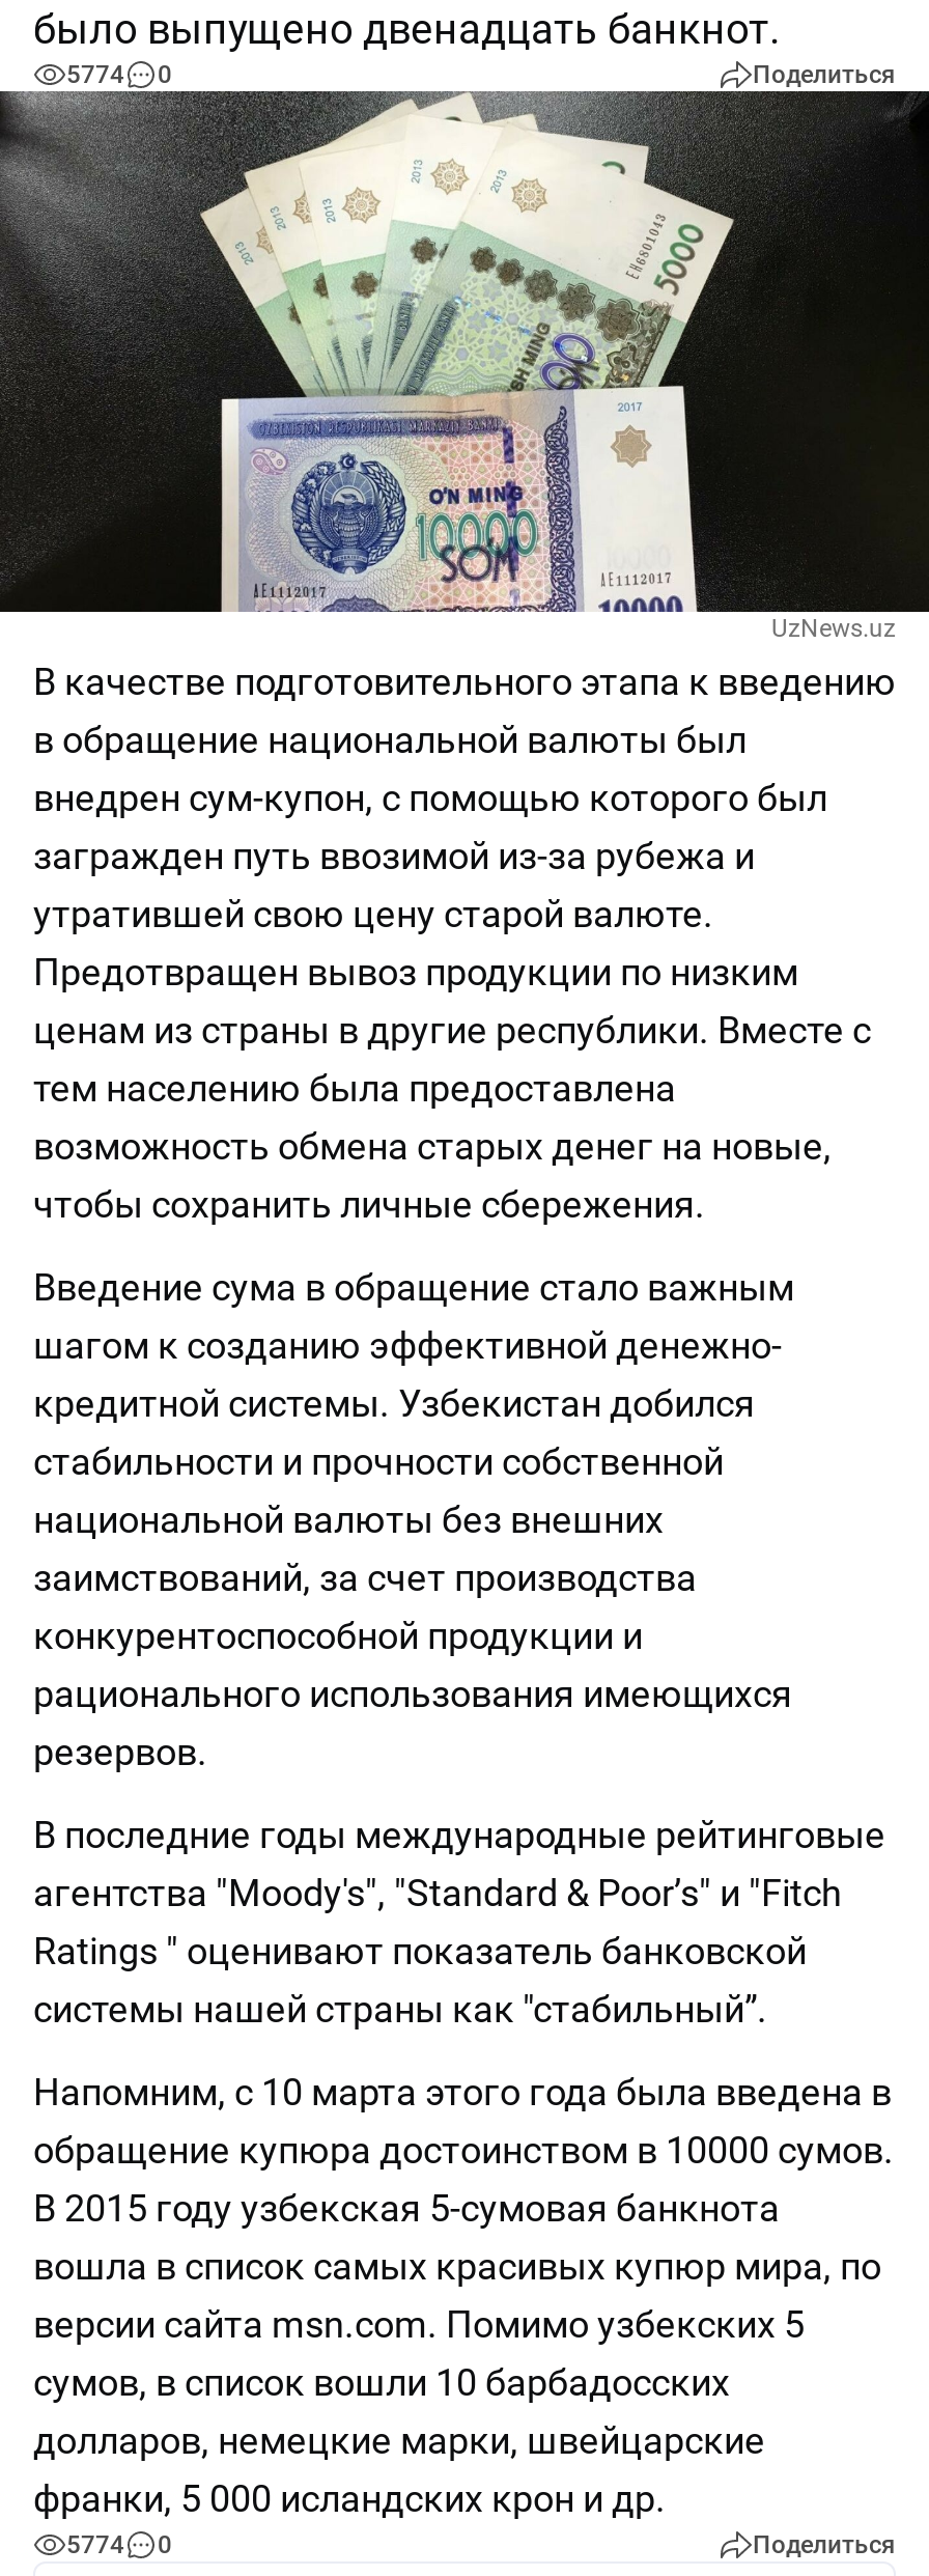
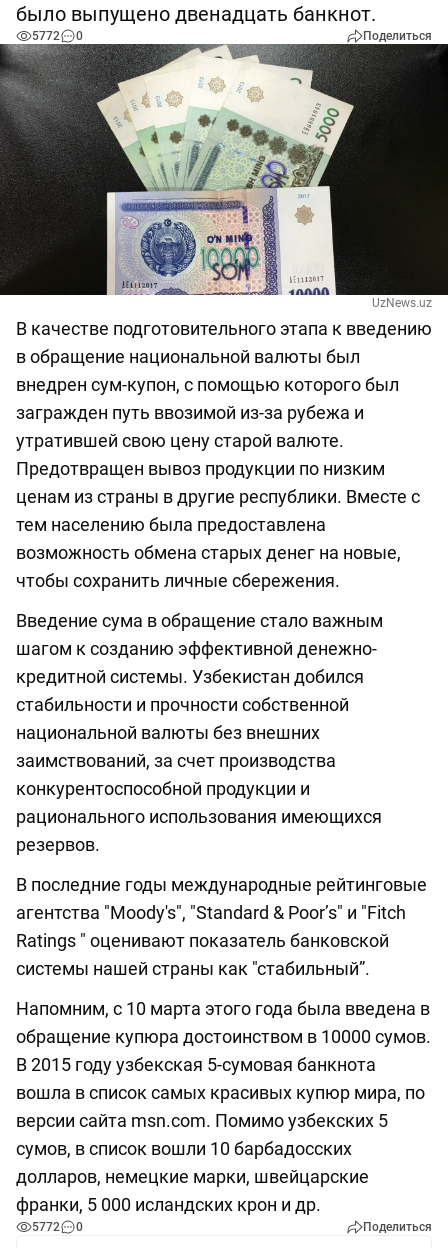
[66,60,172,89] 5774 0 -> [32,29,83,43] 5772 0
[66,2531,172,2560] 5774 0 -> [32,1220,83,1234] 5772 0

